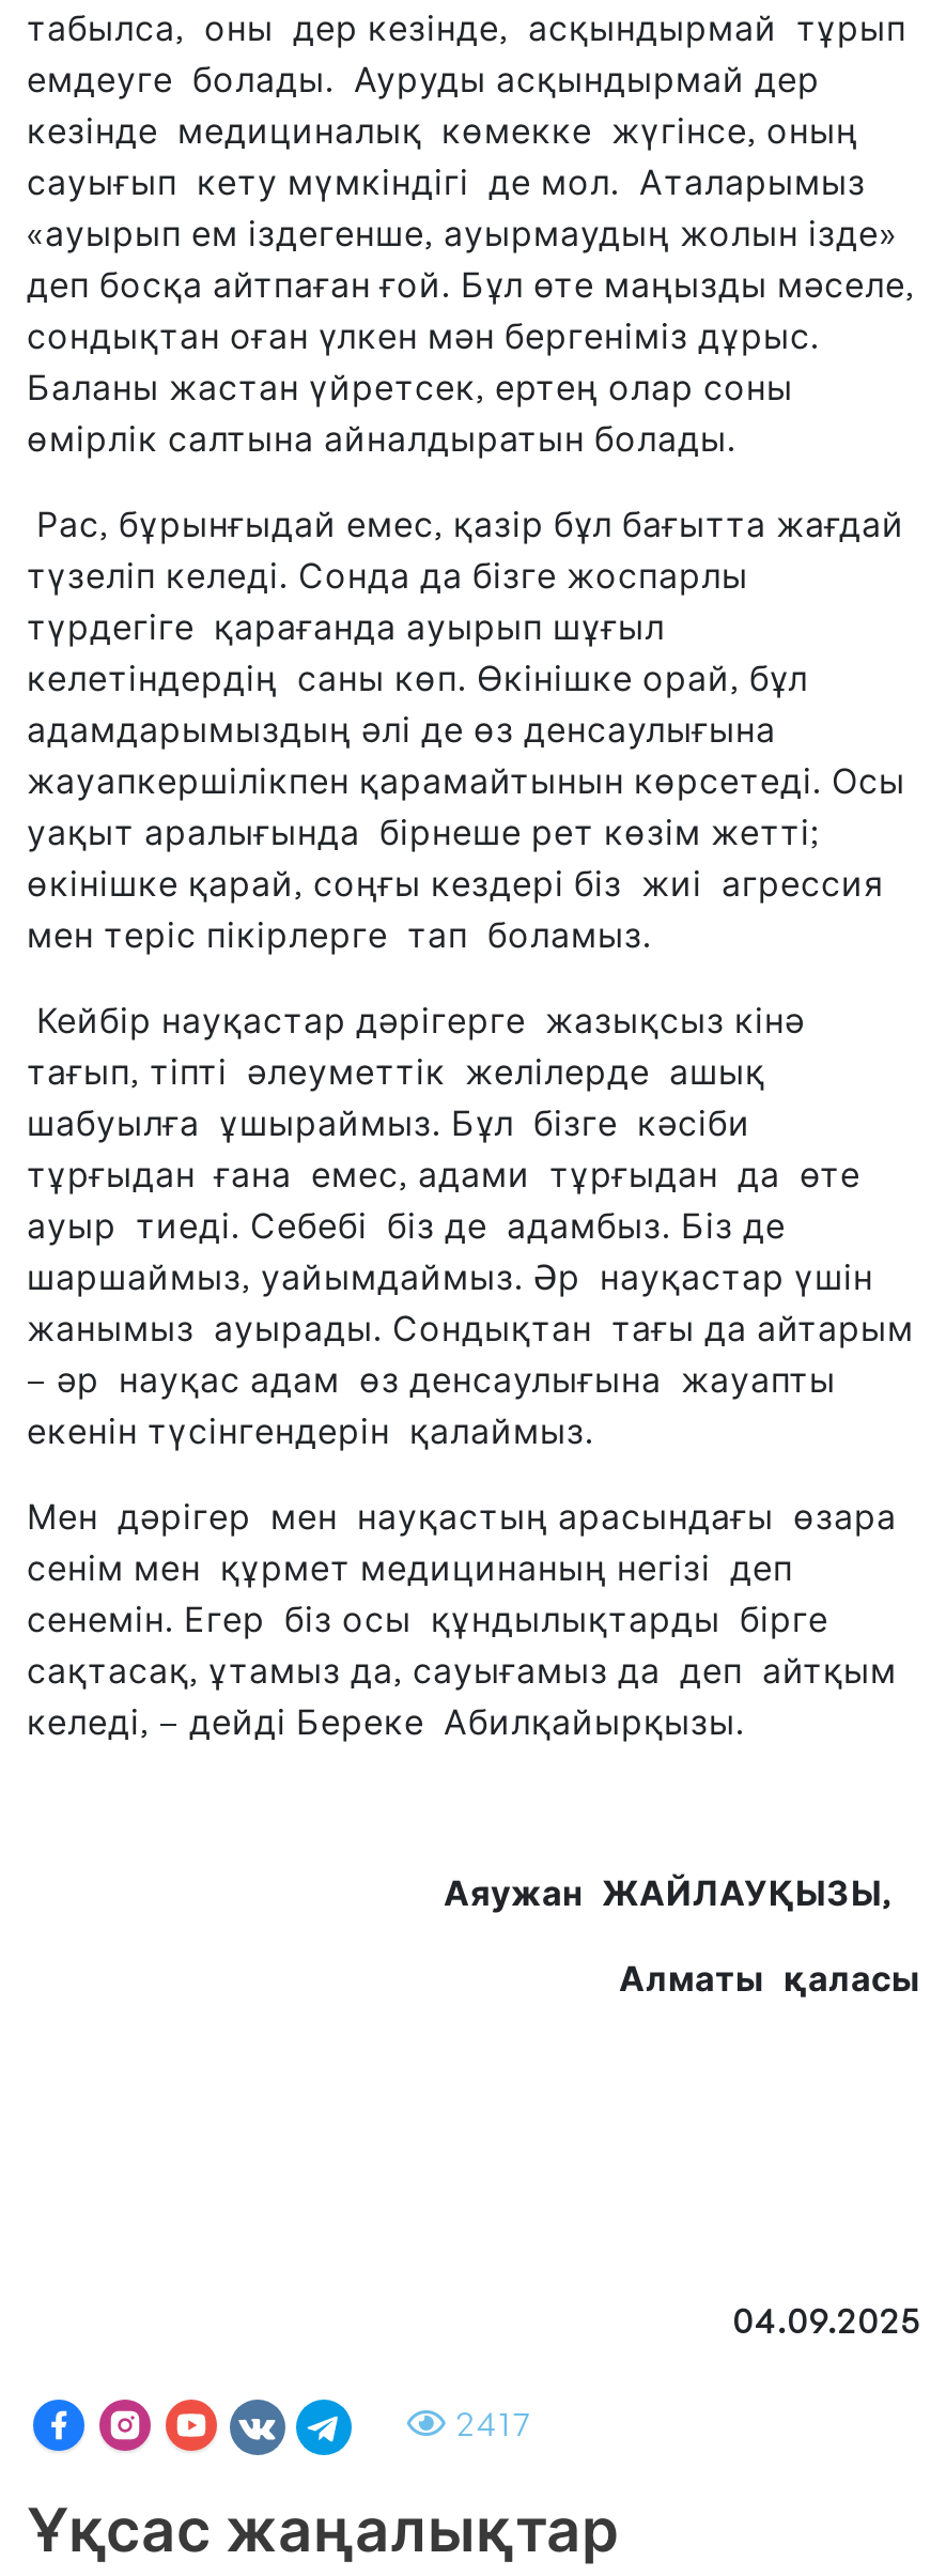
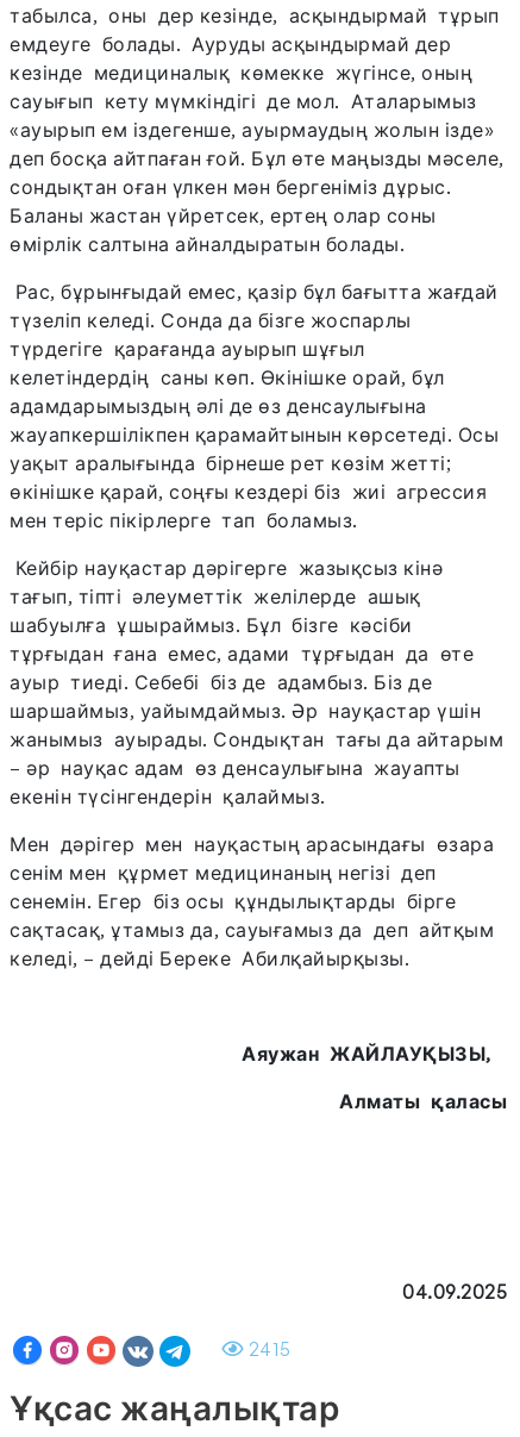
[447,2402,533,2445] 2417 -> [243,1337,291,1361] 2415

